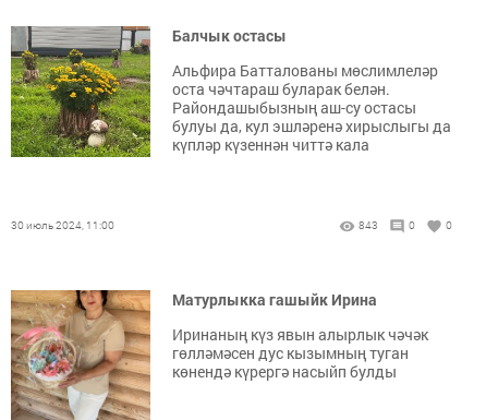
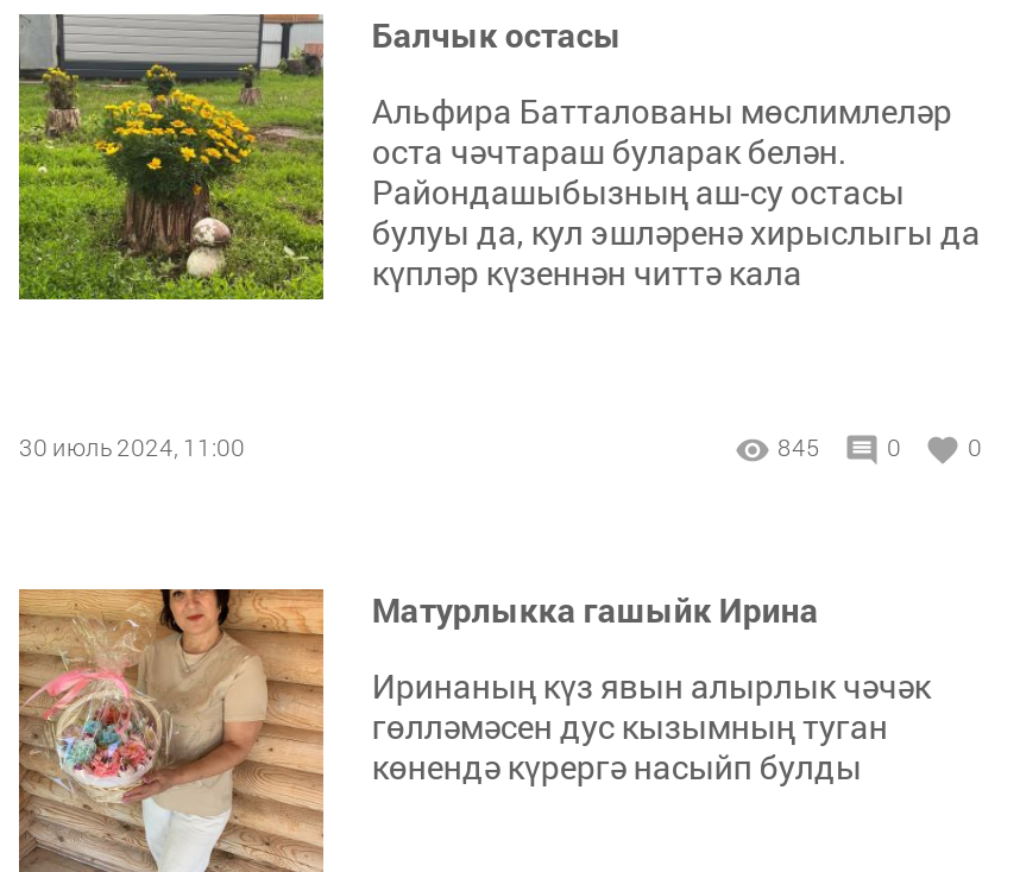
[359,219,378,233] 843 -> [777,433,820,464] 845

